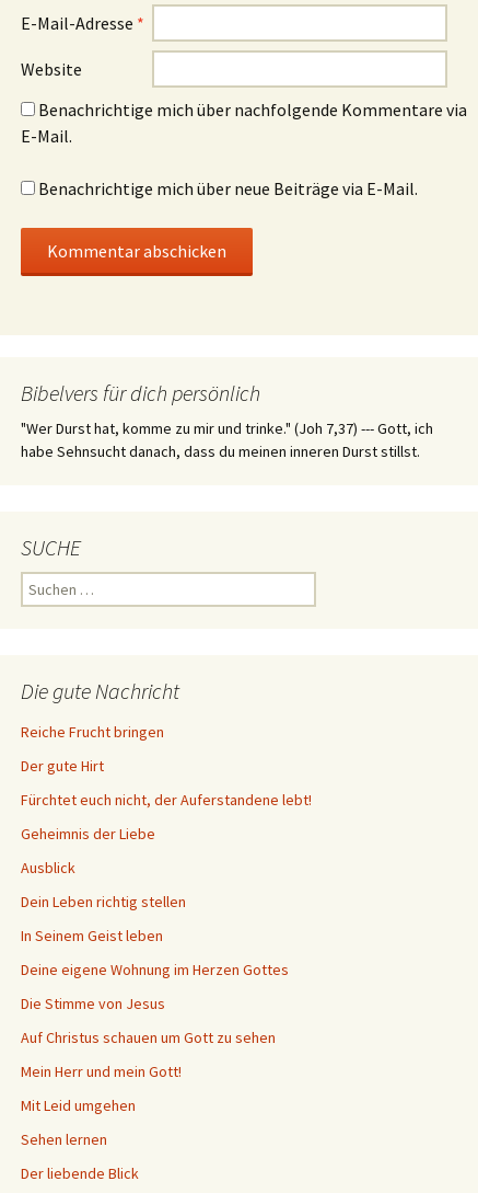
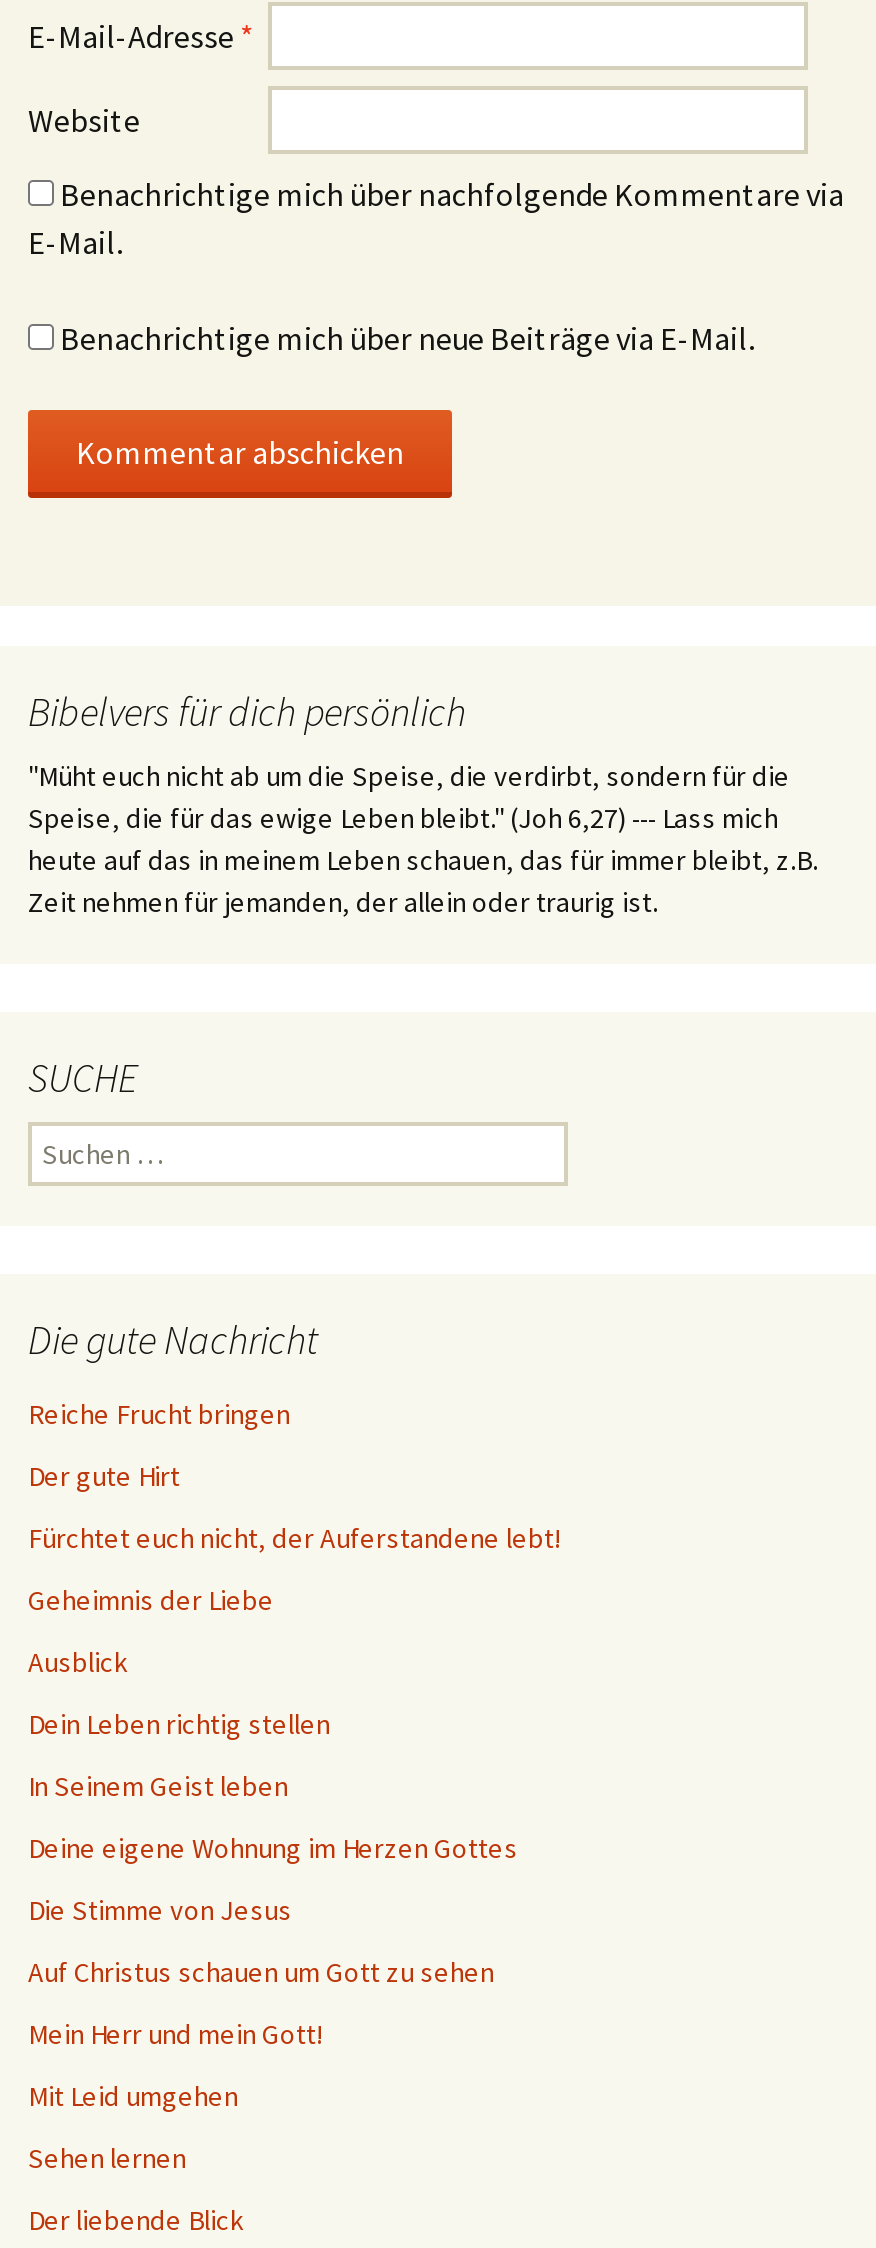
[21,418,433,461] "Wer Durst hat, komme zu mir und trinke." (Joh 7,37) --- Gott, ich | habe Sehnsucht danach, dass du meinen inneren Durst stillst. -> [28,758,818,920] "Müht euch nicht ab um die Speise, die verdirbt, sondern für die | Speise, die für das ewige Leben bleibt." (Joh 6,27) --- Lass mich | heute auf das in meinem Leben schauen, das für immer bleibt, z.B. | Zeit nehmen für jemanden, der allein oder traurig ist.

